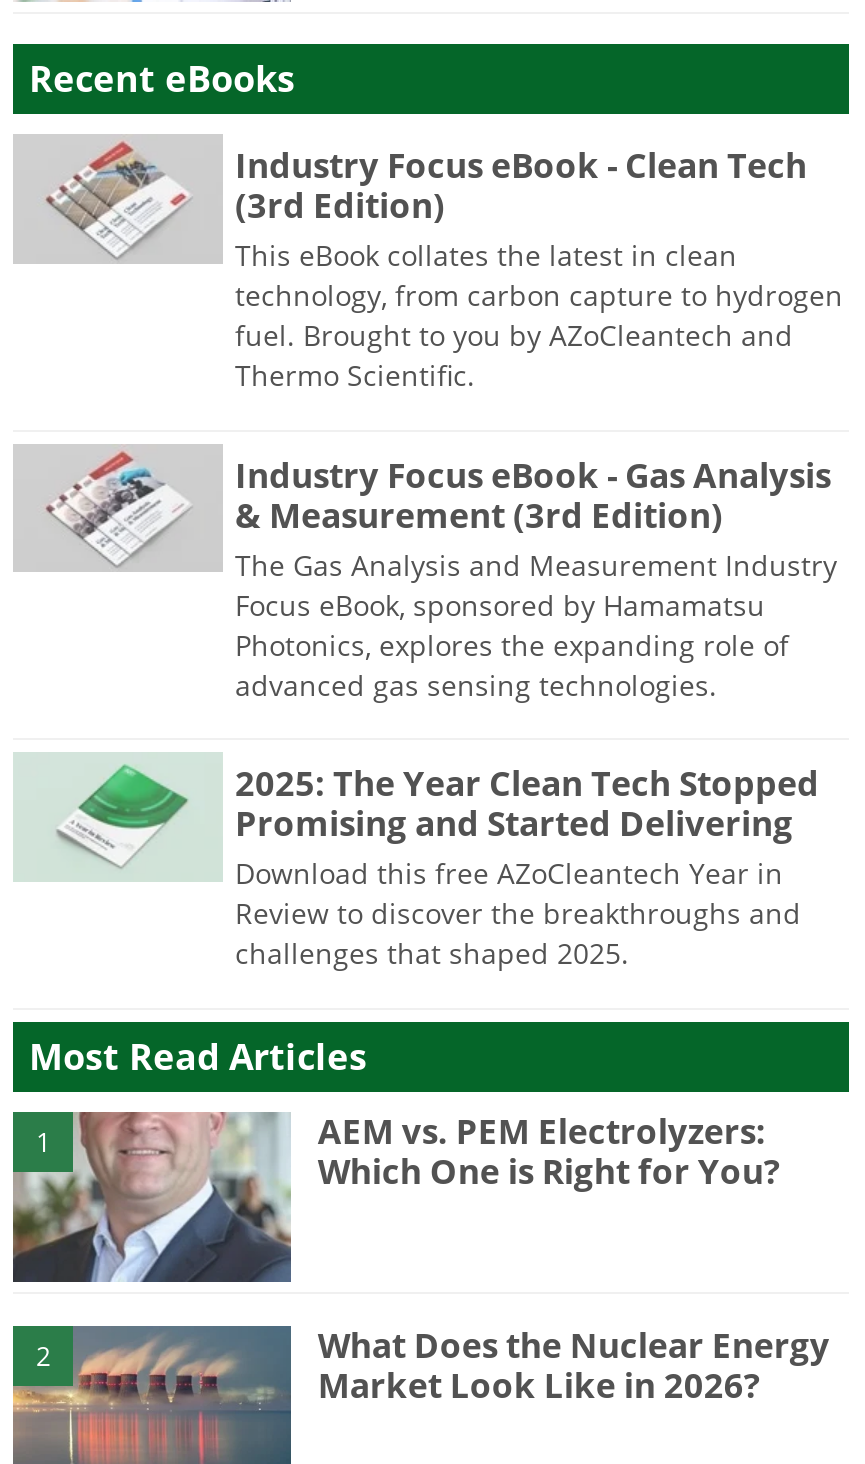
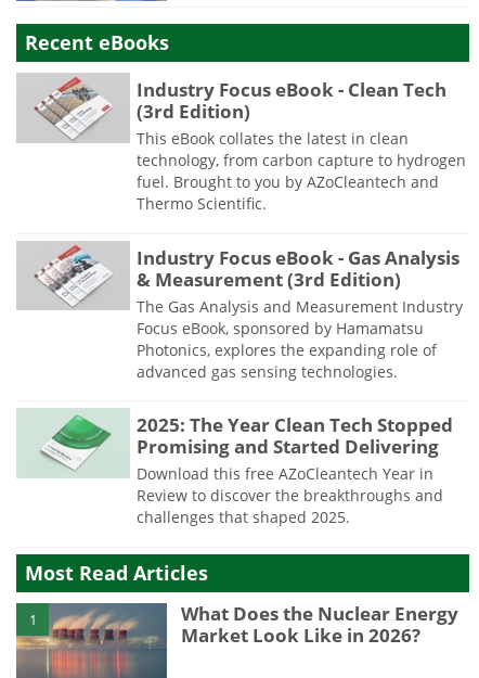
[13,1108,780,1306] [image] | AEM vs. PEM Electrolyzers: | Which One is Right for You? -> none
[36,1338,50,1374] 2 -> none

